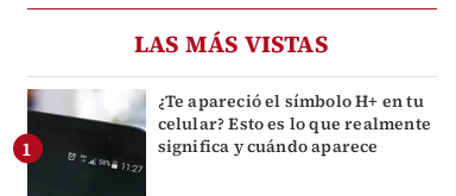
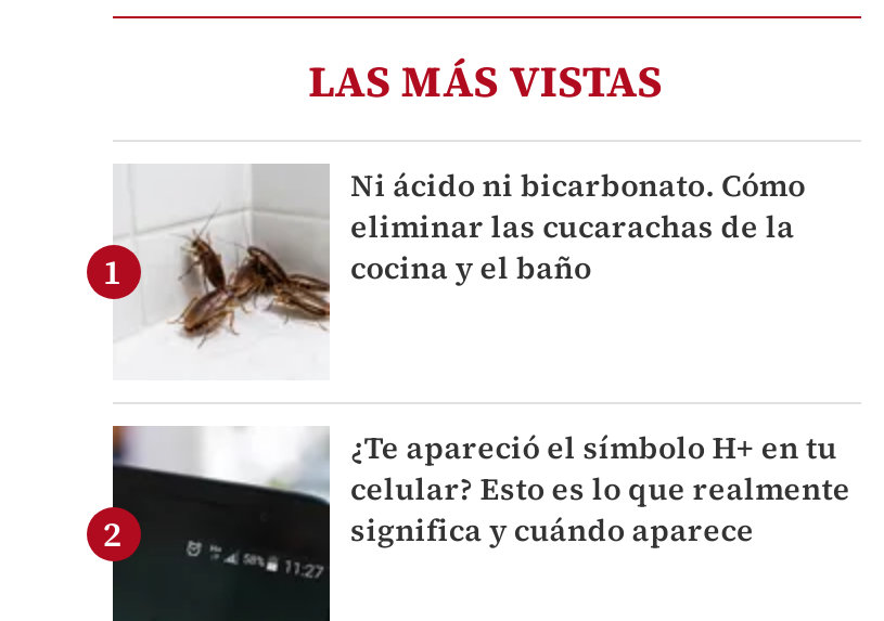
none -> [108,164,805,350] [image] | Ni ácido ni bicarbonato. Cómo | eliminar las cucarachas de la | cocina y el baño

